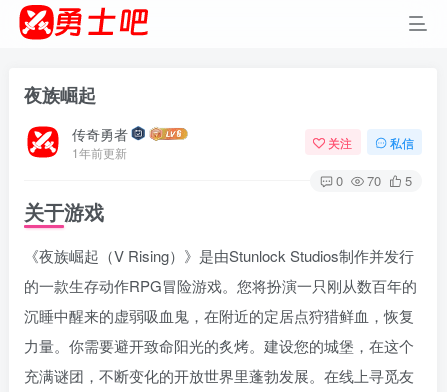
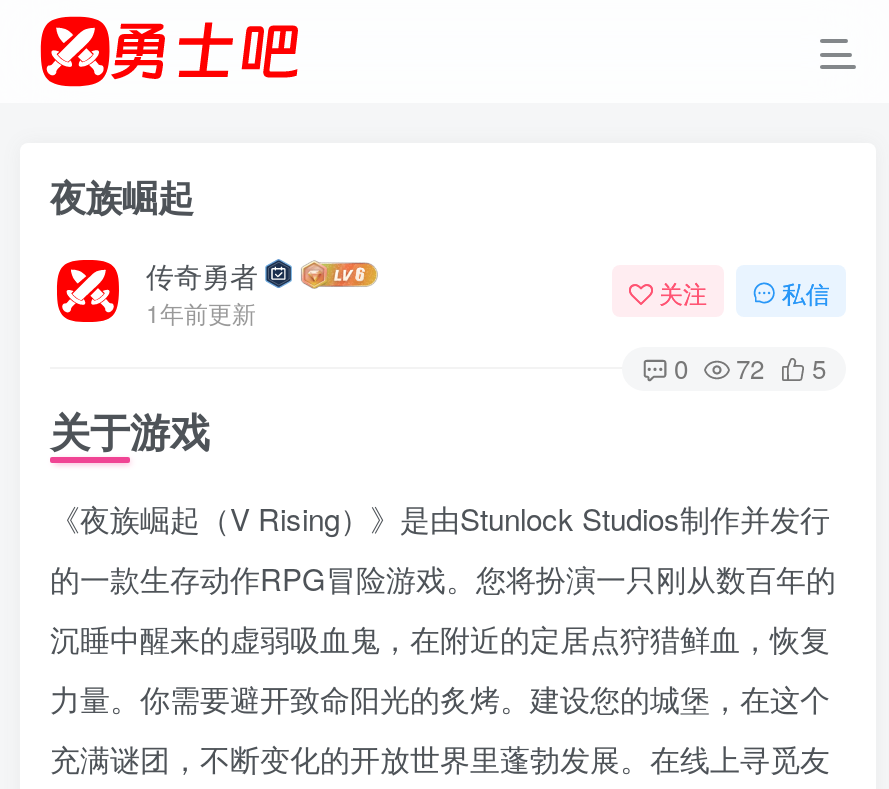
[336,171,412,190] 0 70 5 -> [674,349,826,387] 0 72 5

